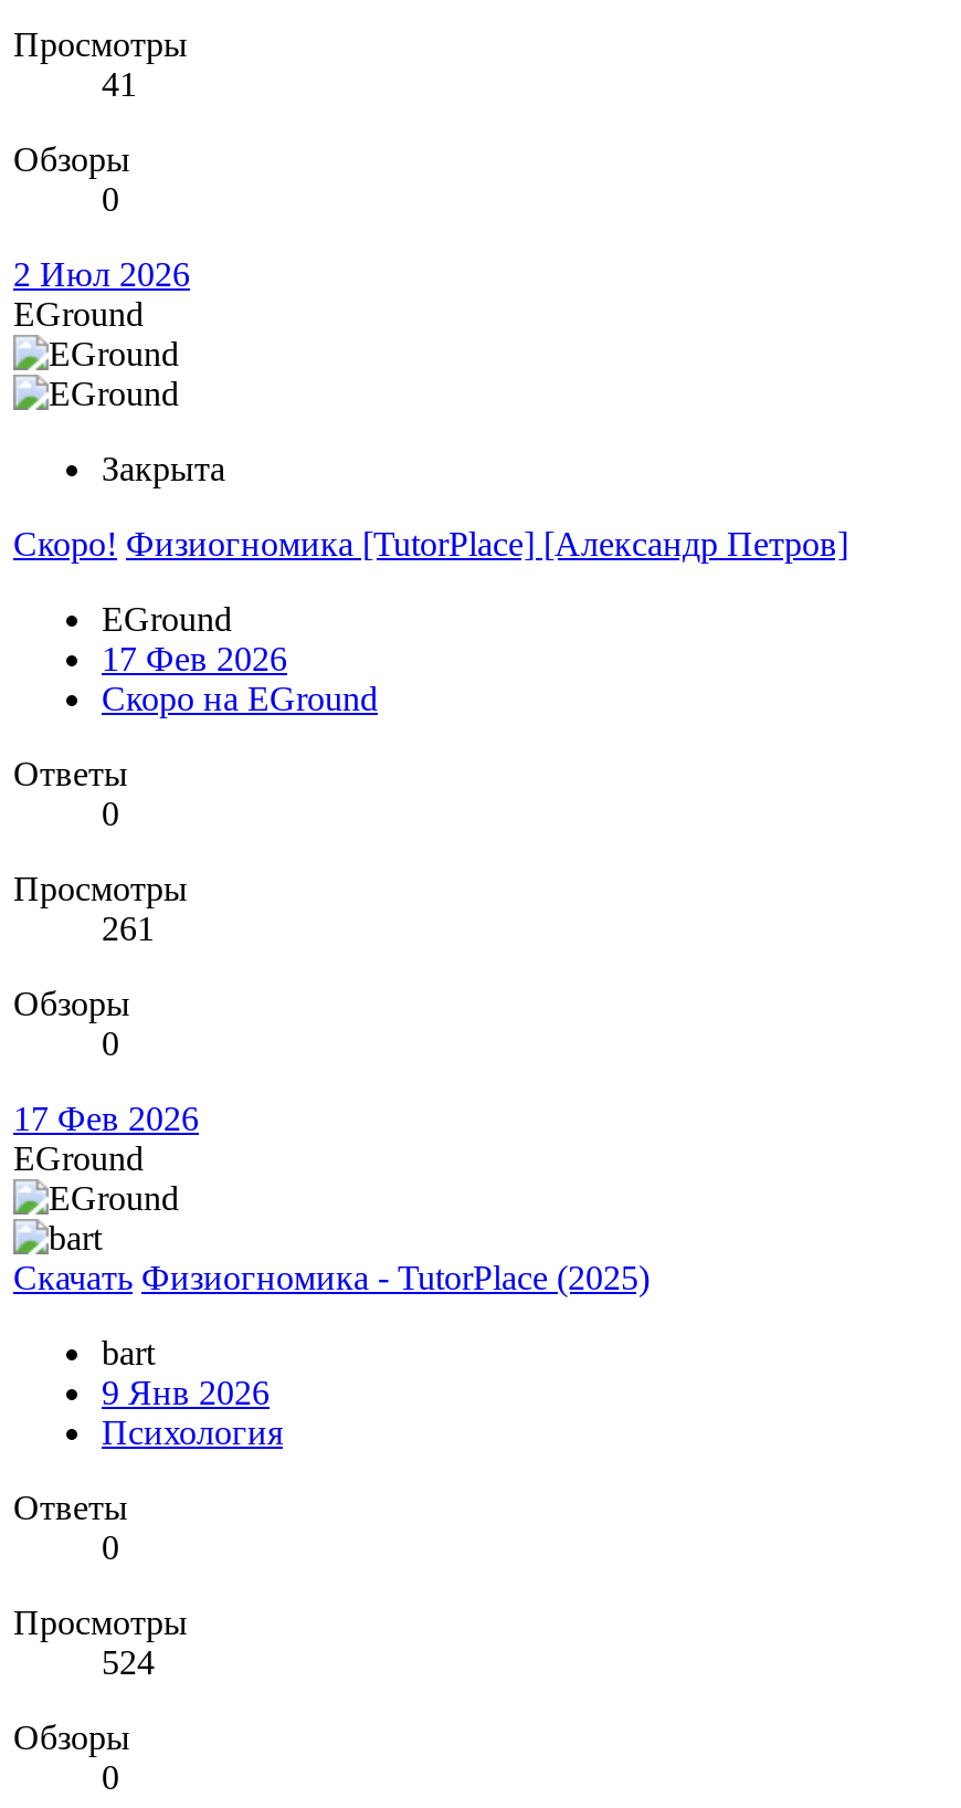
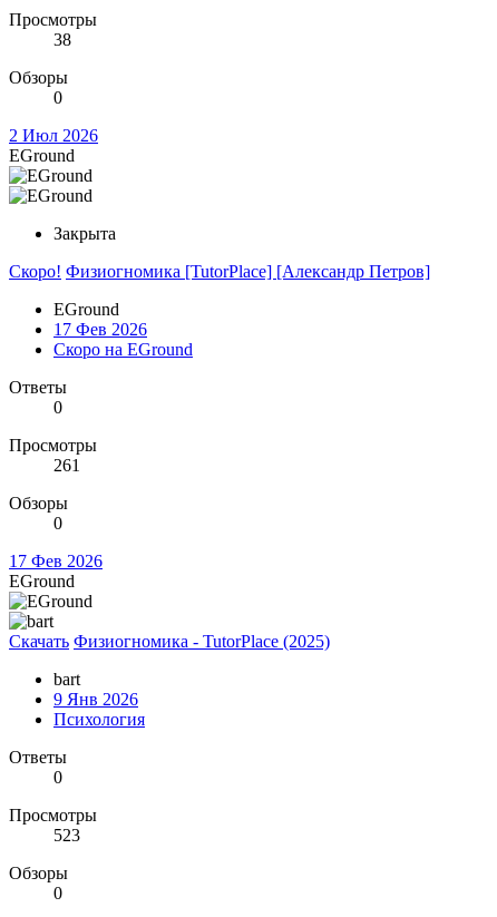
[102,66,137,103] 41 -> [53,30,71,49] 38
[102,1644,155,1682] 524 -> [53,826,80,845] 523

